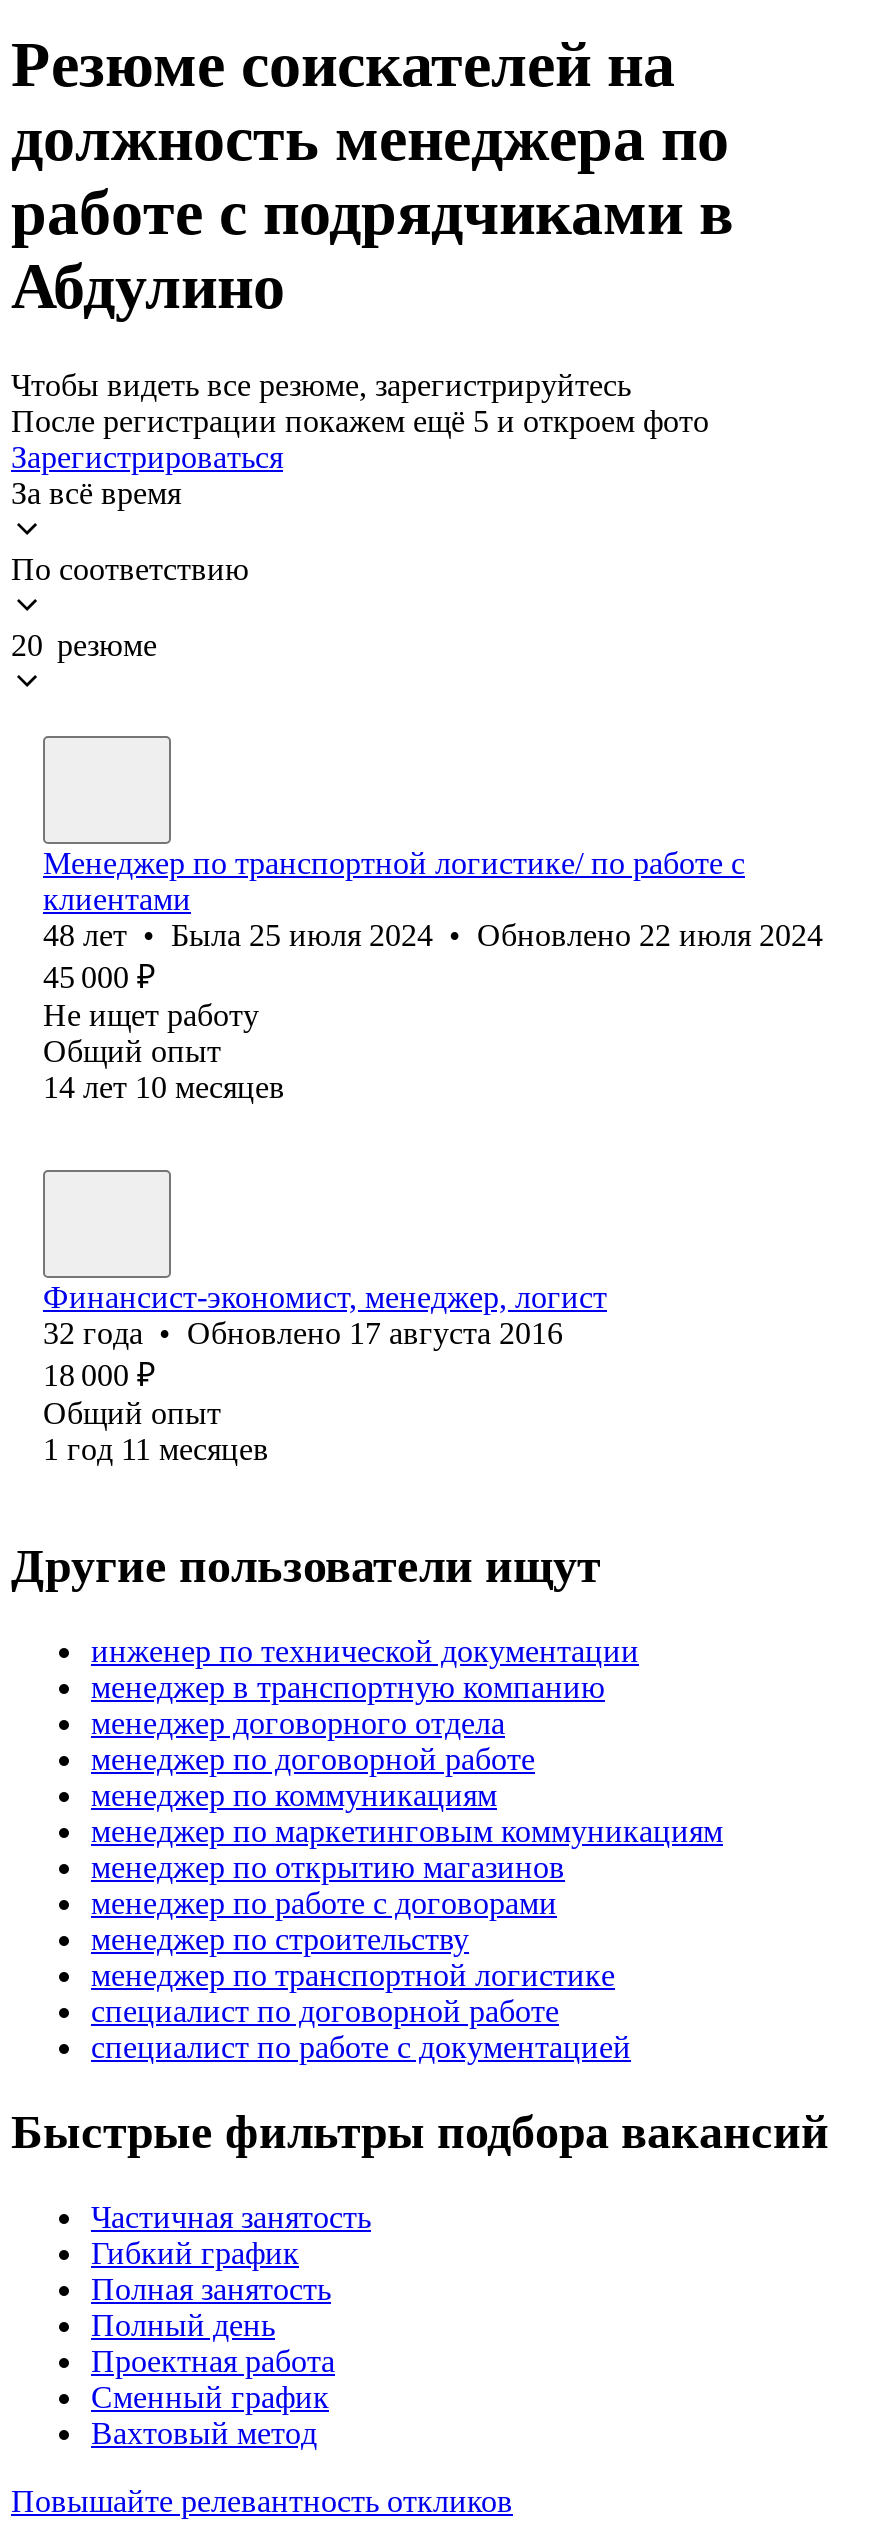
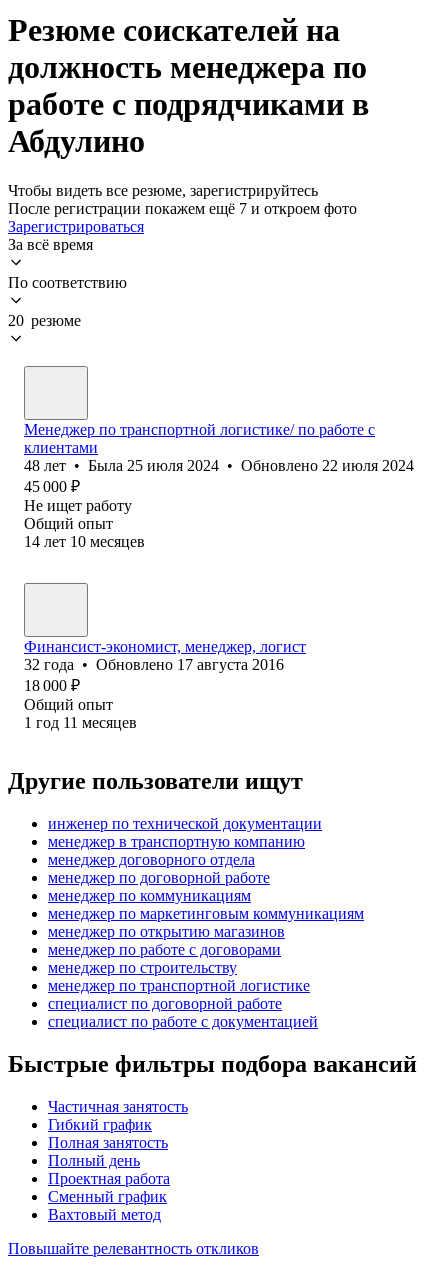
[11,404,709,438] После регистрации покажем ещё 5 и откроем фото -> [8,200,357,217] После регистрации покажем ещё 7 и откроем фото

